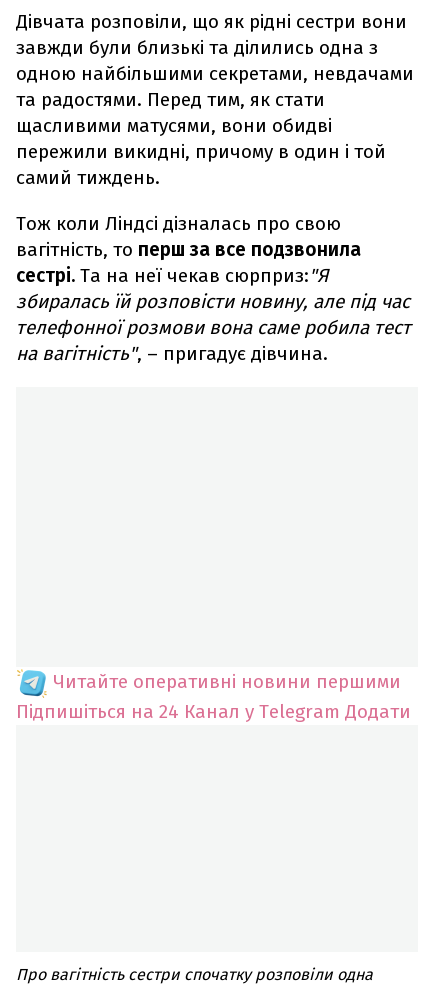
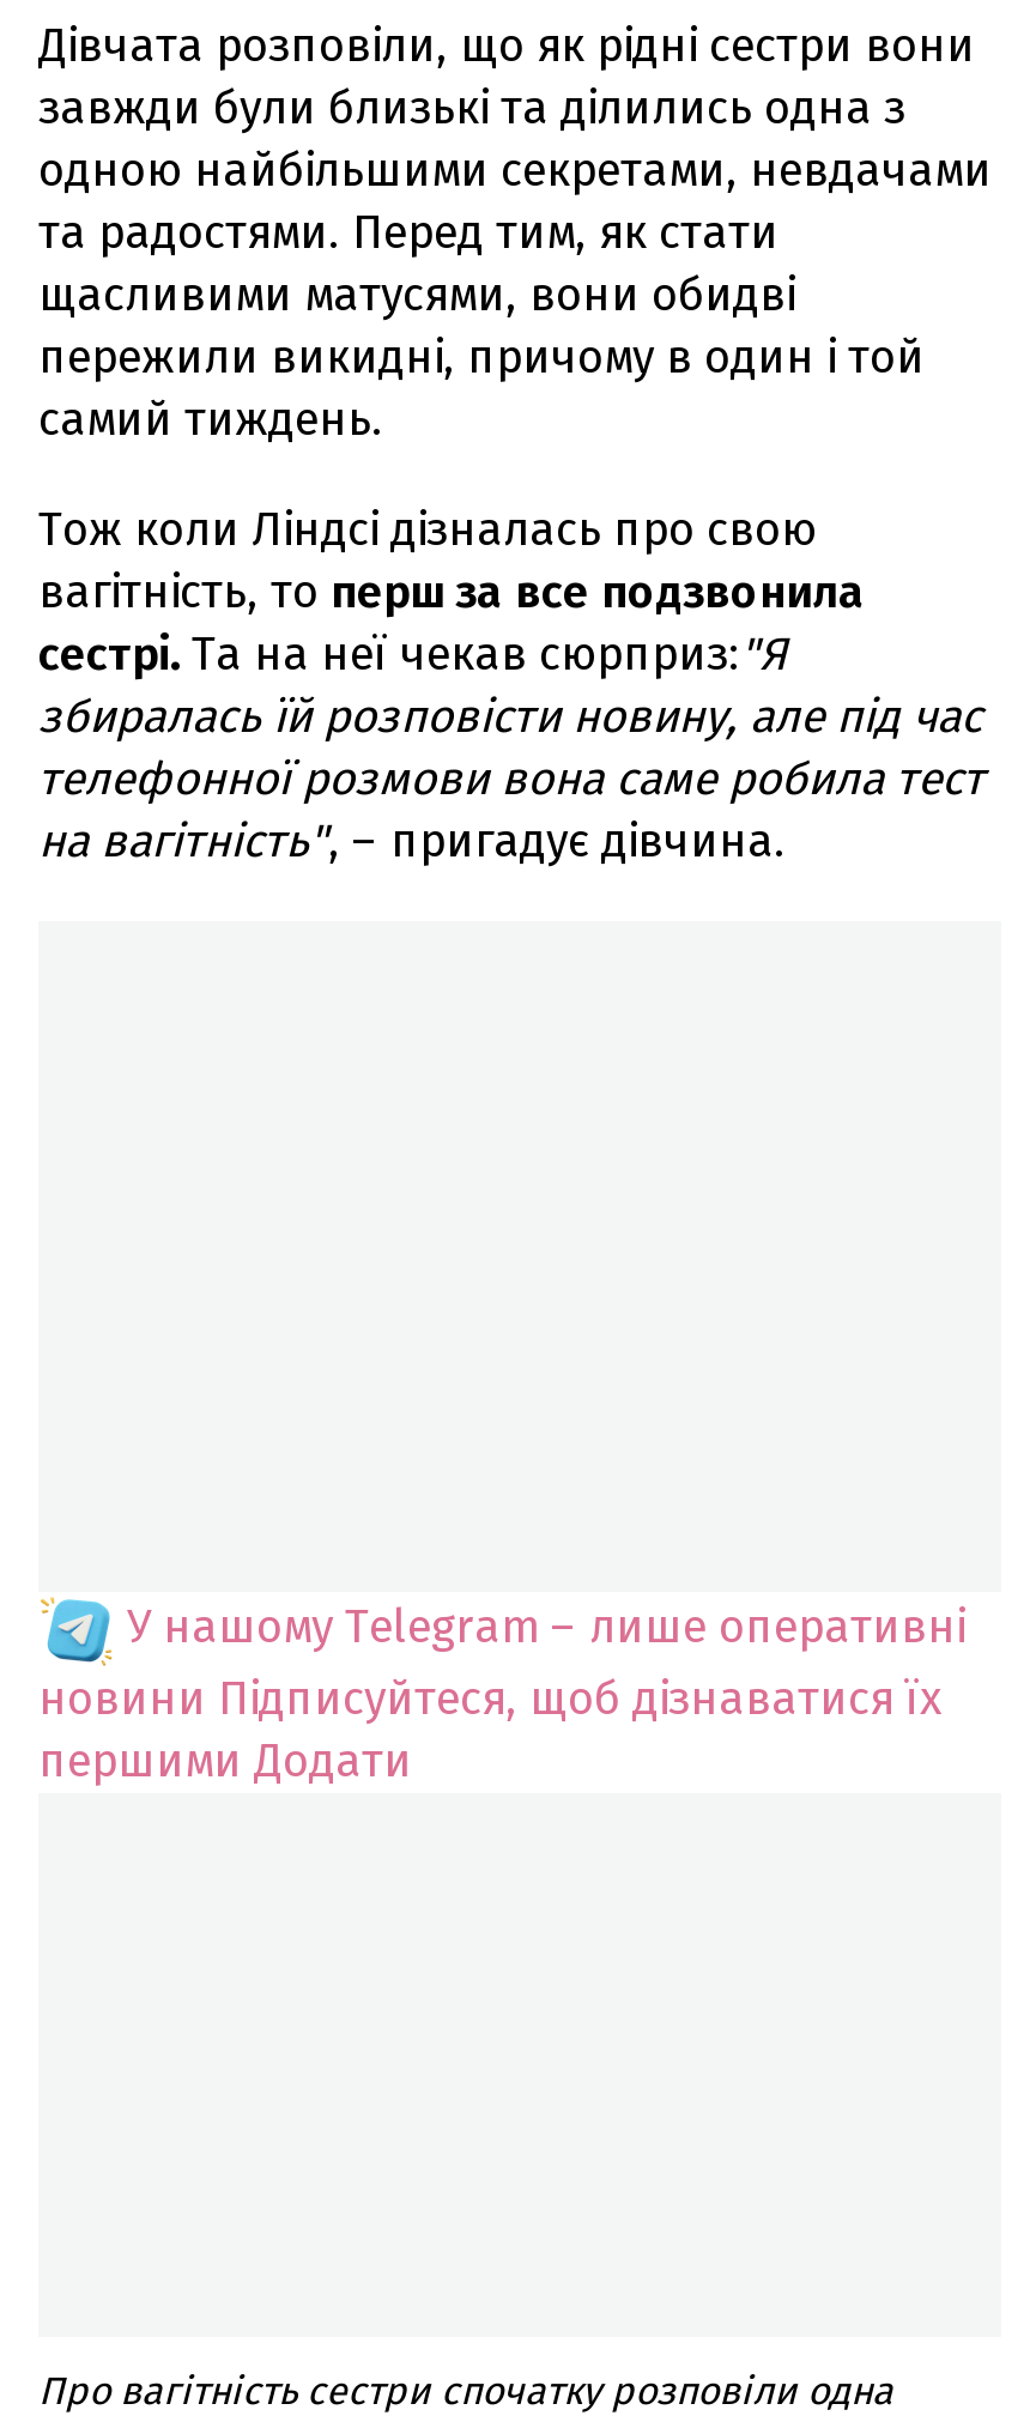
[16,670,411,723] Читайте оперативні новини першими | Підпишіться на 24 Канал у Telegram Додати -> [38,1598,965,1787] У нашому Telegram – лише оперативні | новини Підписуйтеся, щоб дізнаватися їх | першими Додати

